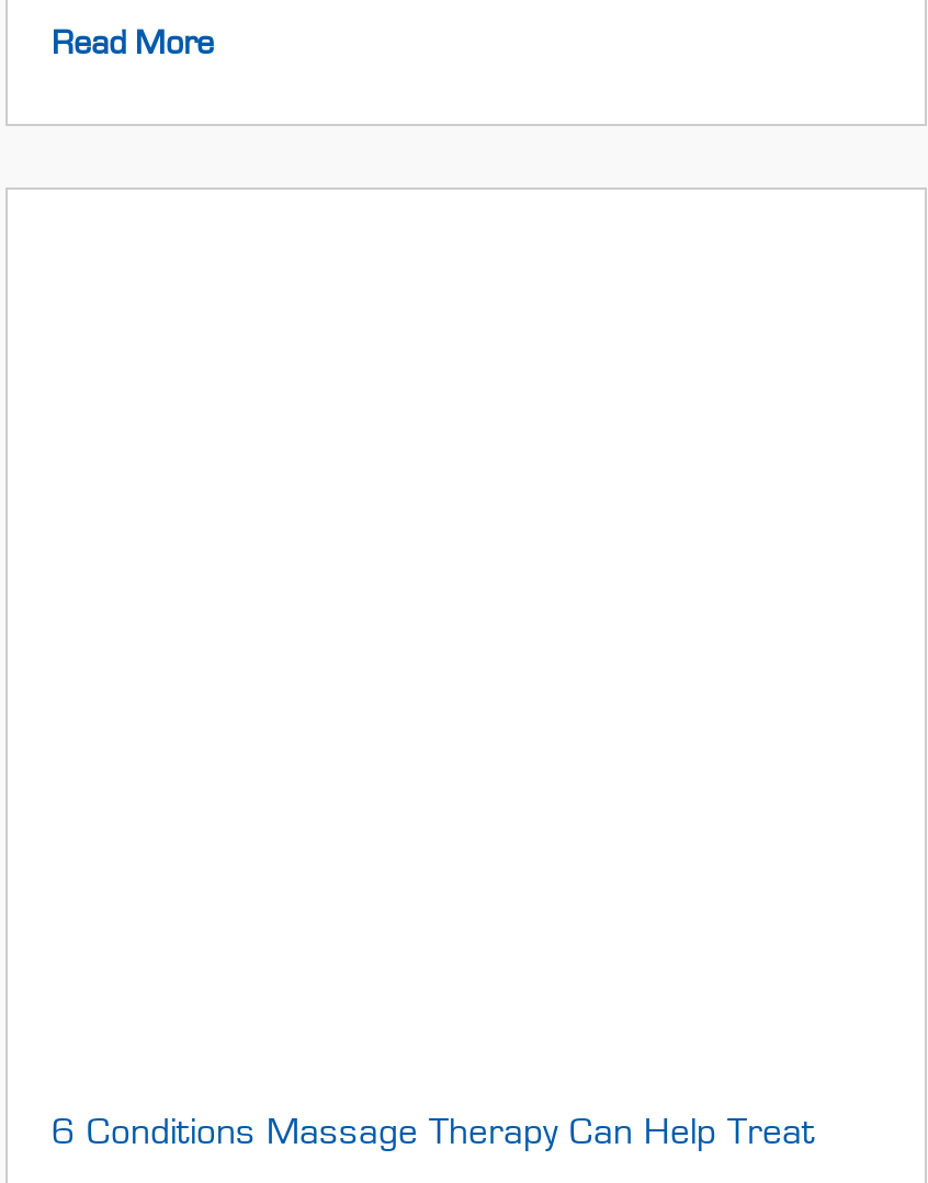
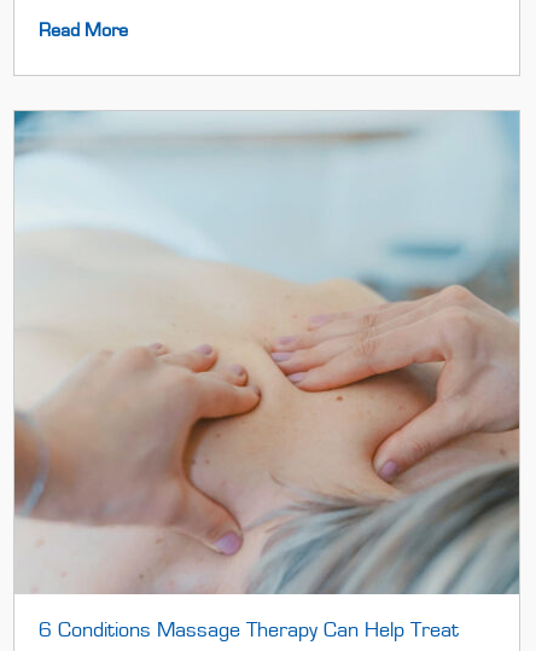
none -> [13,110,520,595] [image]

